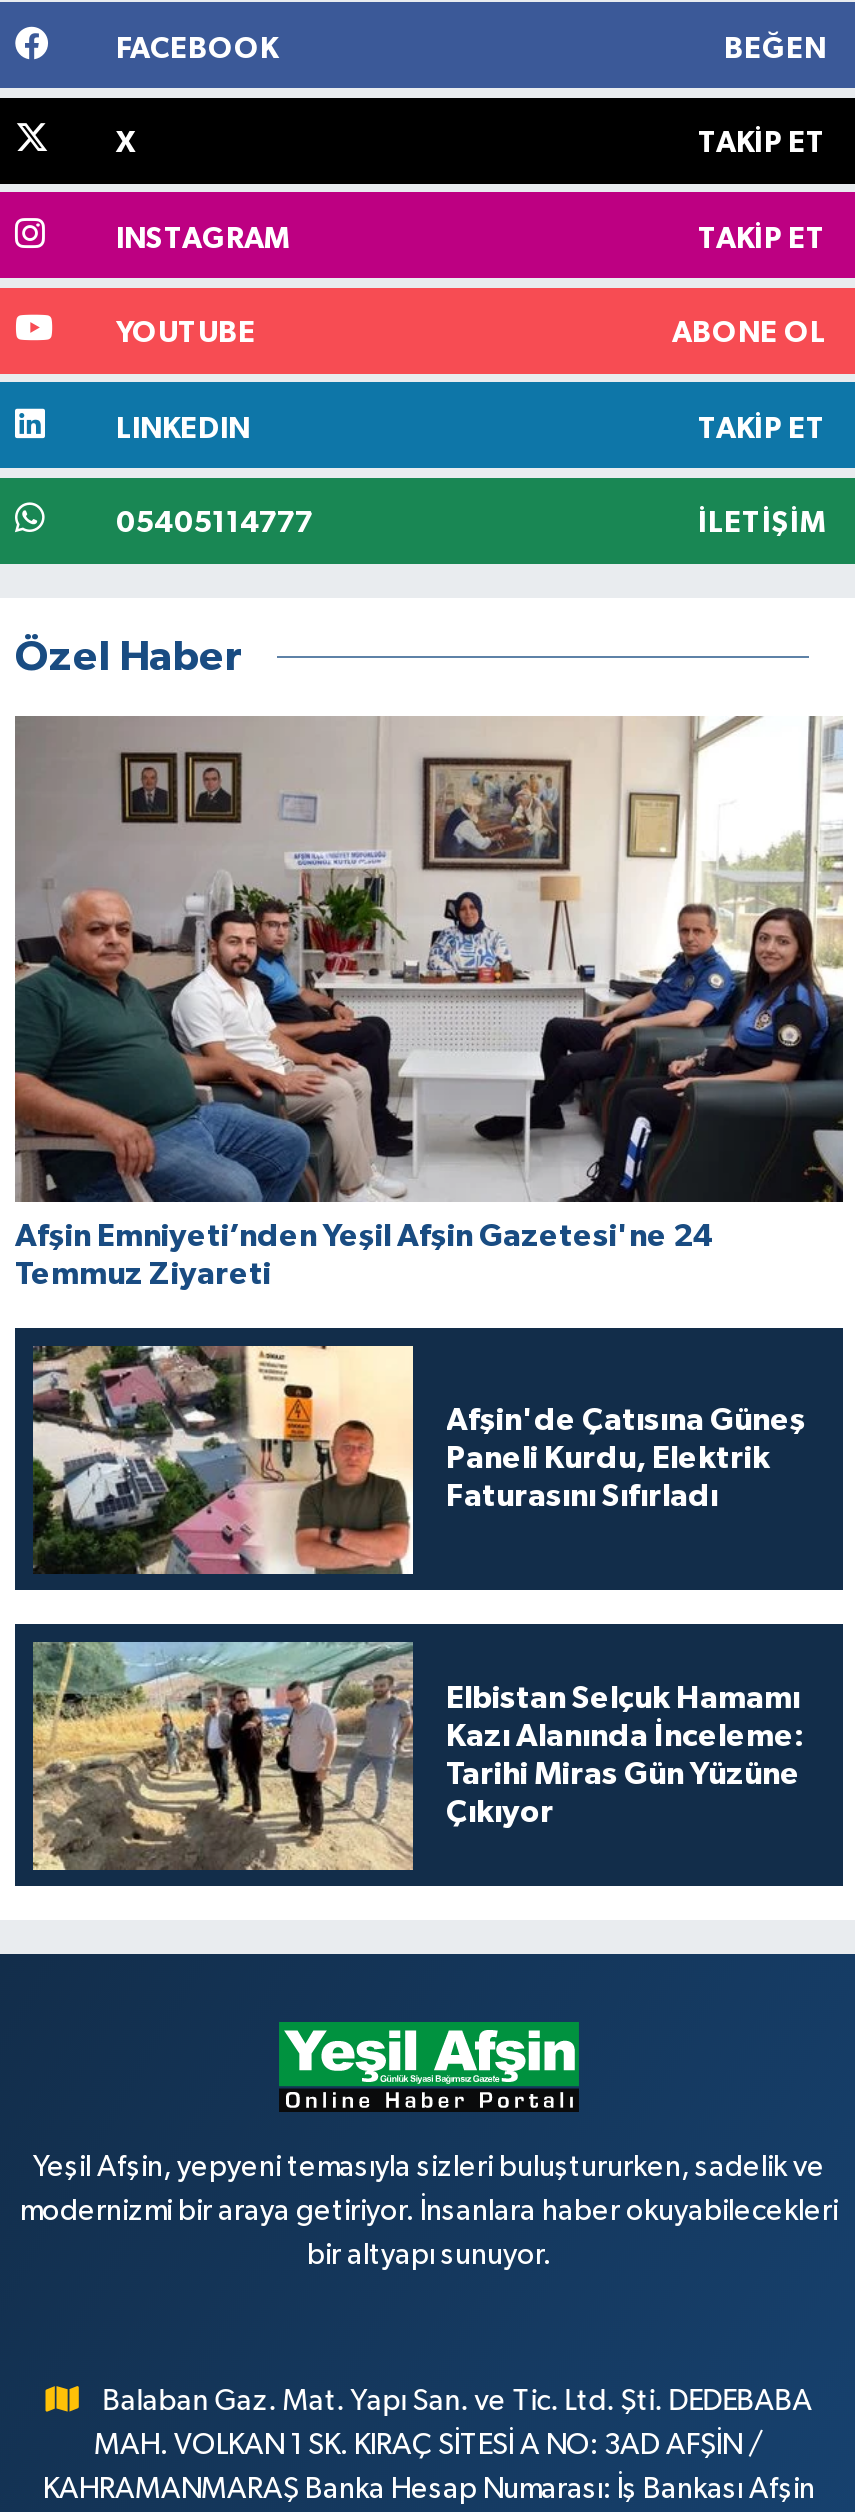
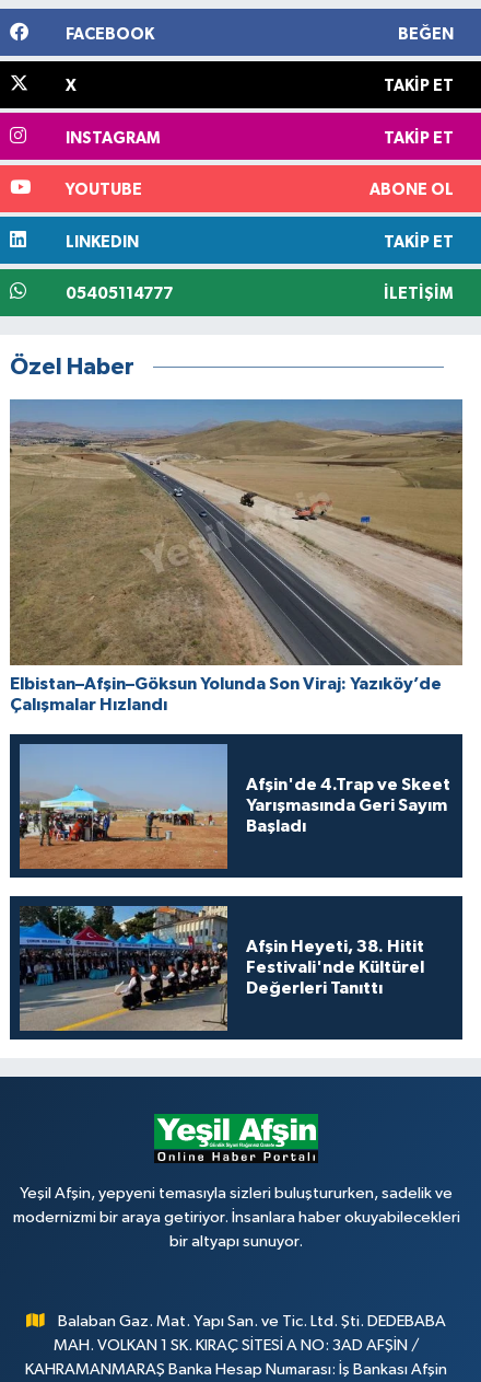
[13,716,845,1290] [image] | Afşin Emniyeti’nden Yeşil Afşin Gazetesi'ne 24 | Temmuz Ziyareti -> [9,398,464,713] [image] | Elbistan–Afşin–Göksun Yolunda Son Viraj: Yazıköy’de | Çalışmalar Hızlandı
[33,1344,806,1576] [image] | Afşin'de Çatısına Güneş | Paneli Kurdu, Elektrik | Faturasını Sıfırladı -> [19,743,450,870] [image] | Afşin'de 4.Trap ve Skeet | Yarışmasında Geri Sayım | Başladı
[31,1640,804,1870] [image] | Elbistan Selçuk Hamamı | Kazı Alanında İnceleme: | Tarihi Miras Gün Yüzüne | Çıkıyor -> [19,906,424,1031] [image] | Afşin Heyeti, 38. Hitit | Festivali'nde Kültürel | Değerleri Tanıttı

